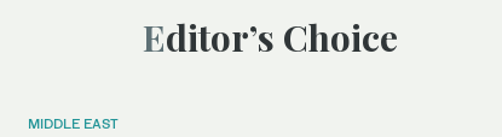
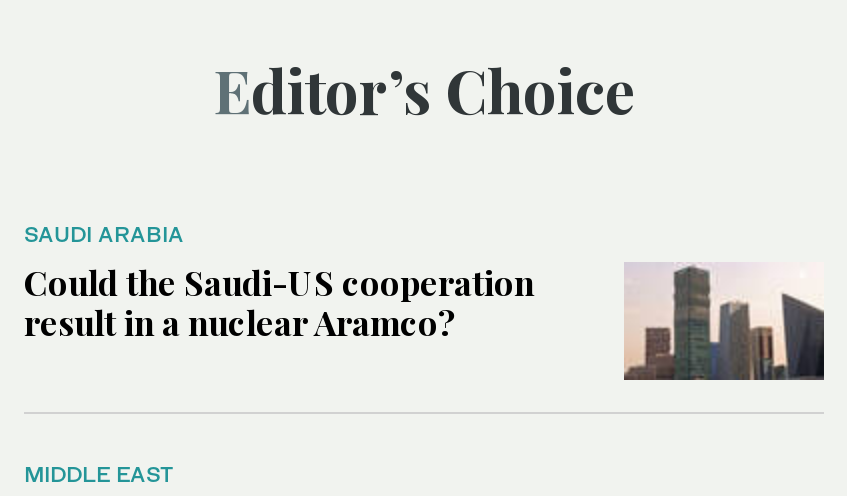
none -> [24,220,534,344] SAUDI ARABIA | Could the Saudi-US cooperation | result in a nuclear Aramco?
none -> [622,262,826,382] [image]

